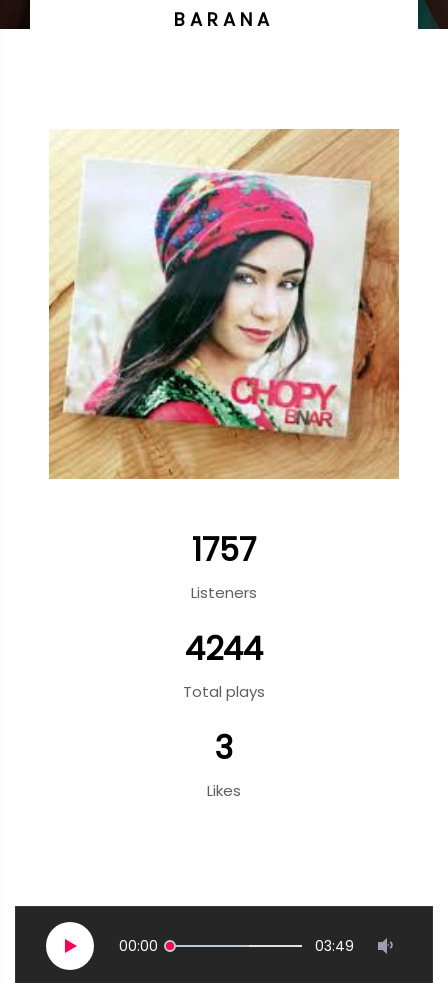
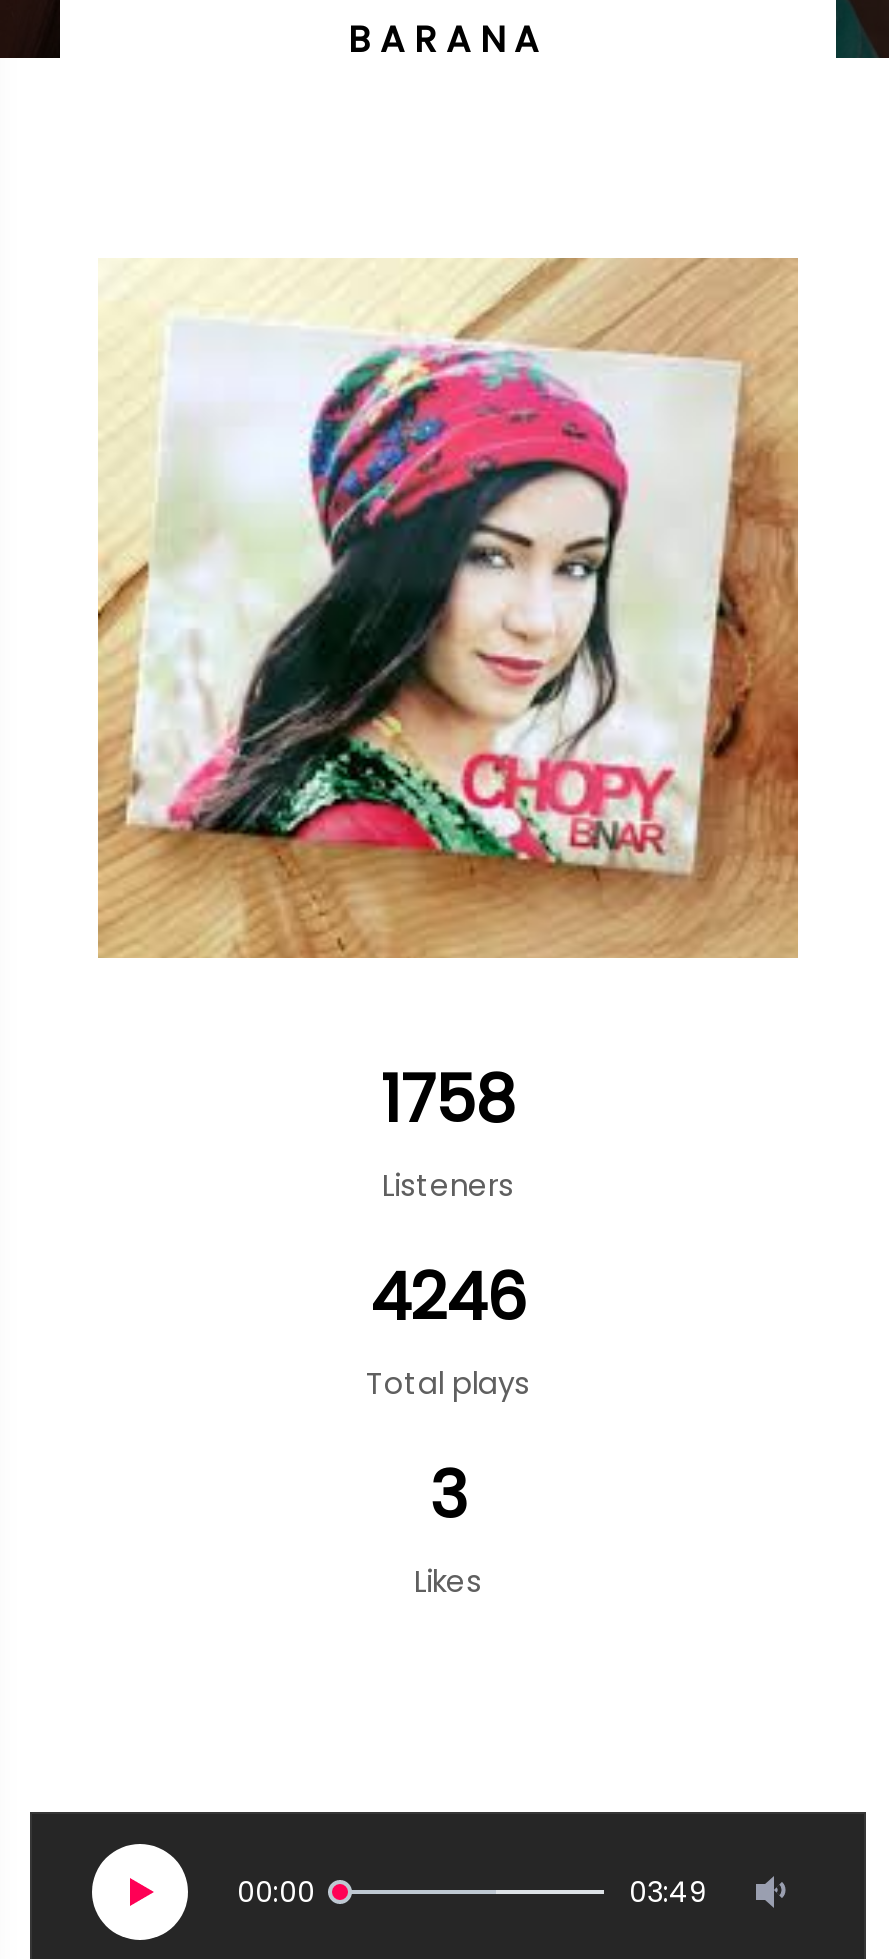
[192,527,256,572] 1757 -> [381,1054,515,1144] 1758
[185,626,263,671] 4244 -> [370,1252,526,1342] 4246

